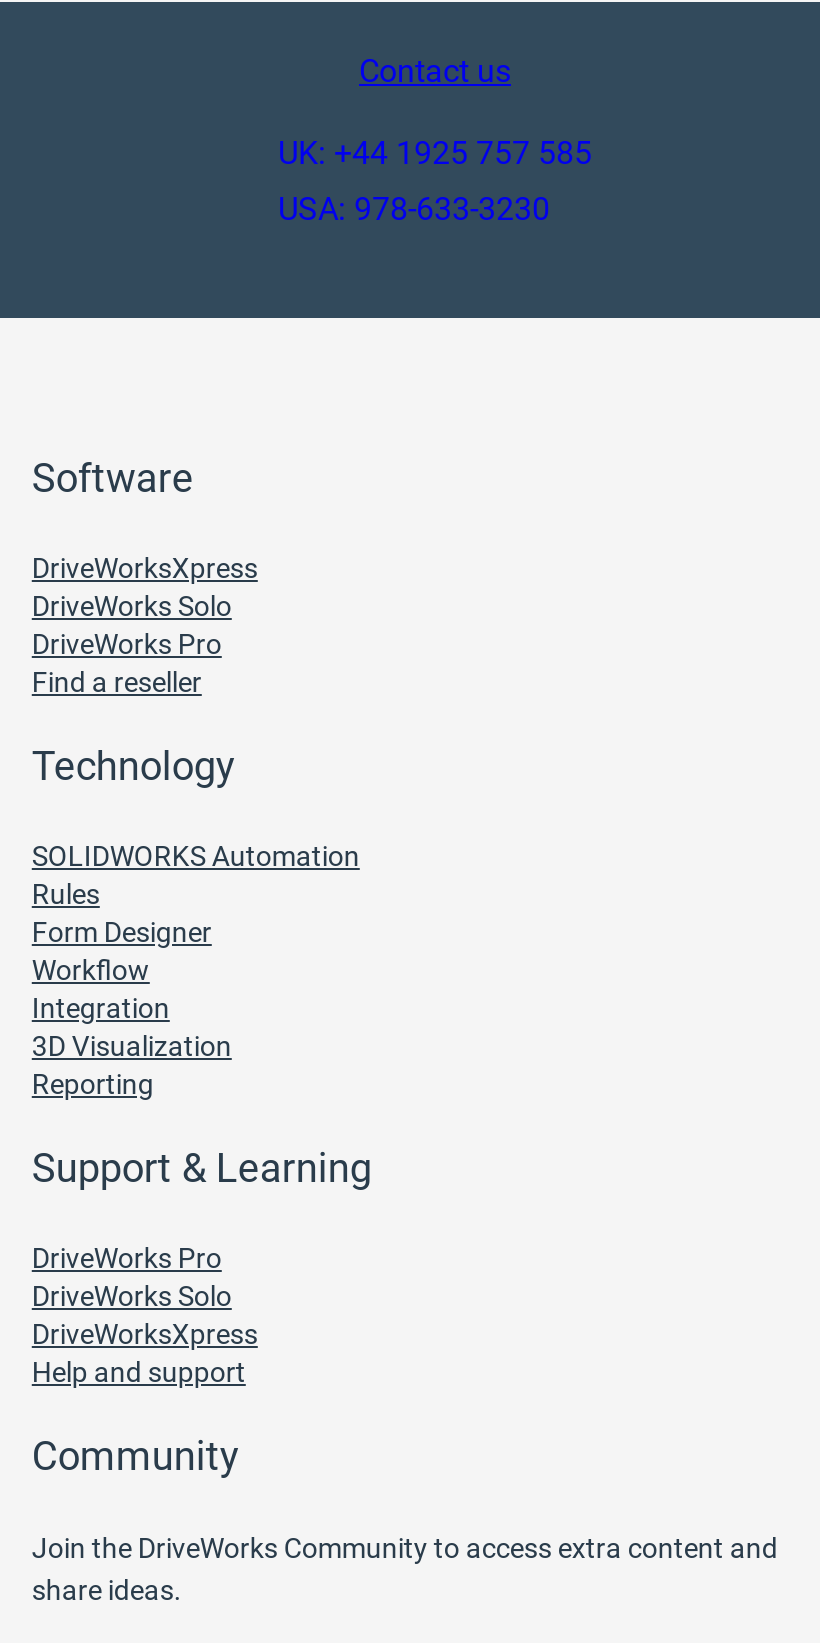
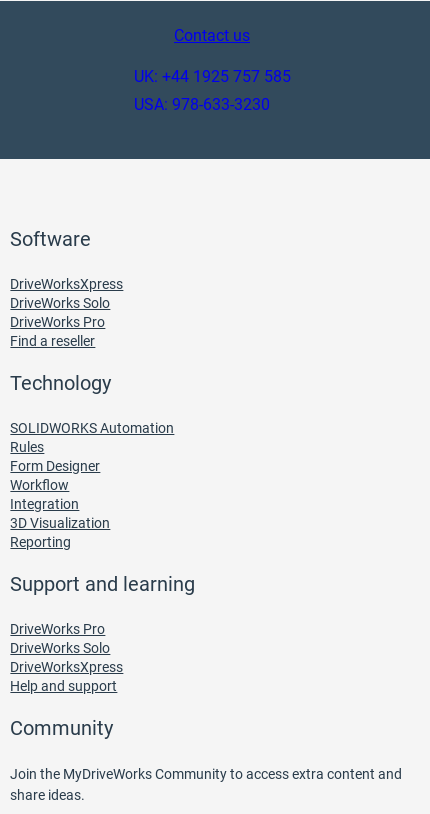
[32,1144,372,1192] Support & Learning -> [10,572,195,596] Support and learning
[32,1532,778,1564] Join the DriveWorks Community to access extra content and -> [10,766,402,782] Join the MyDriveWorks Community to access extra content and

